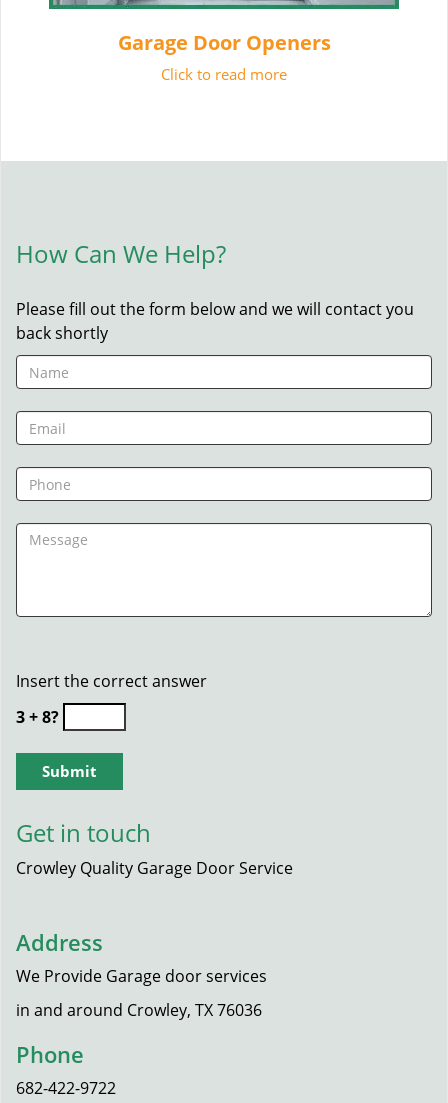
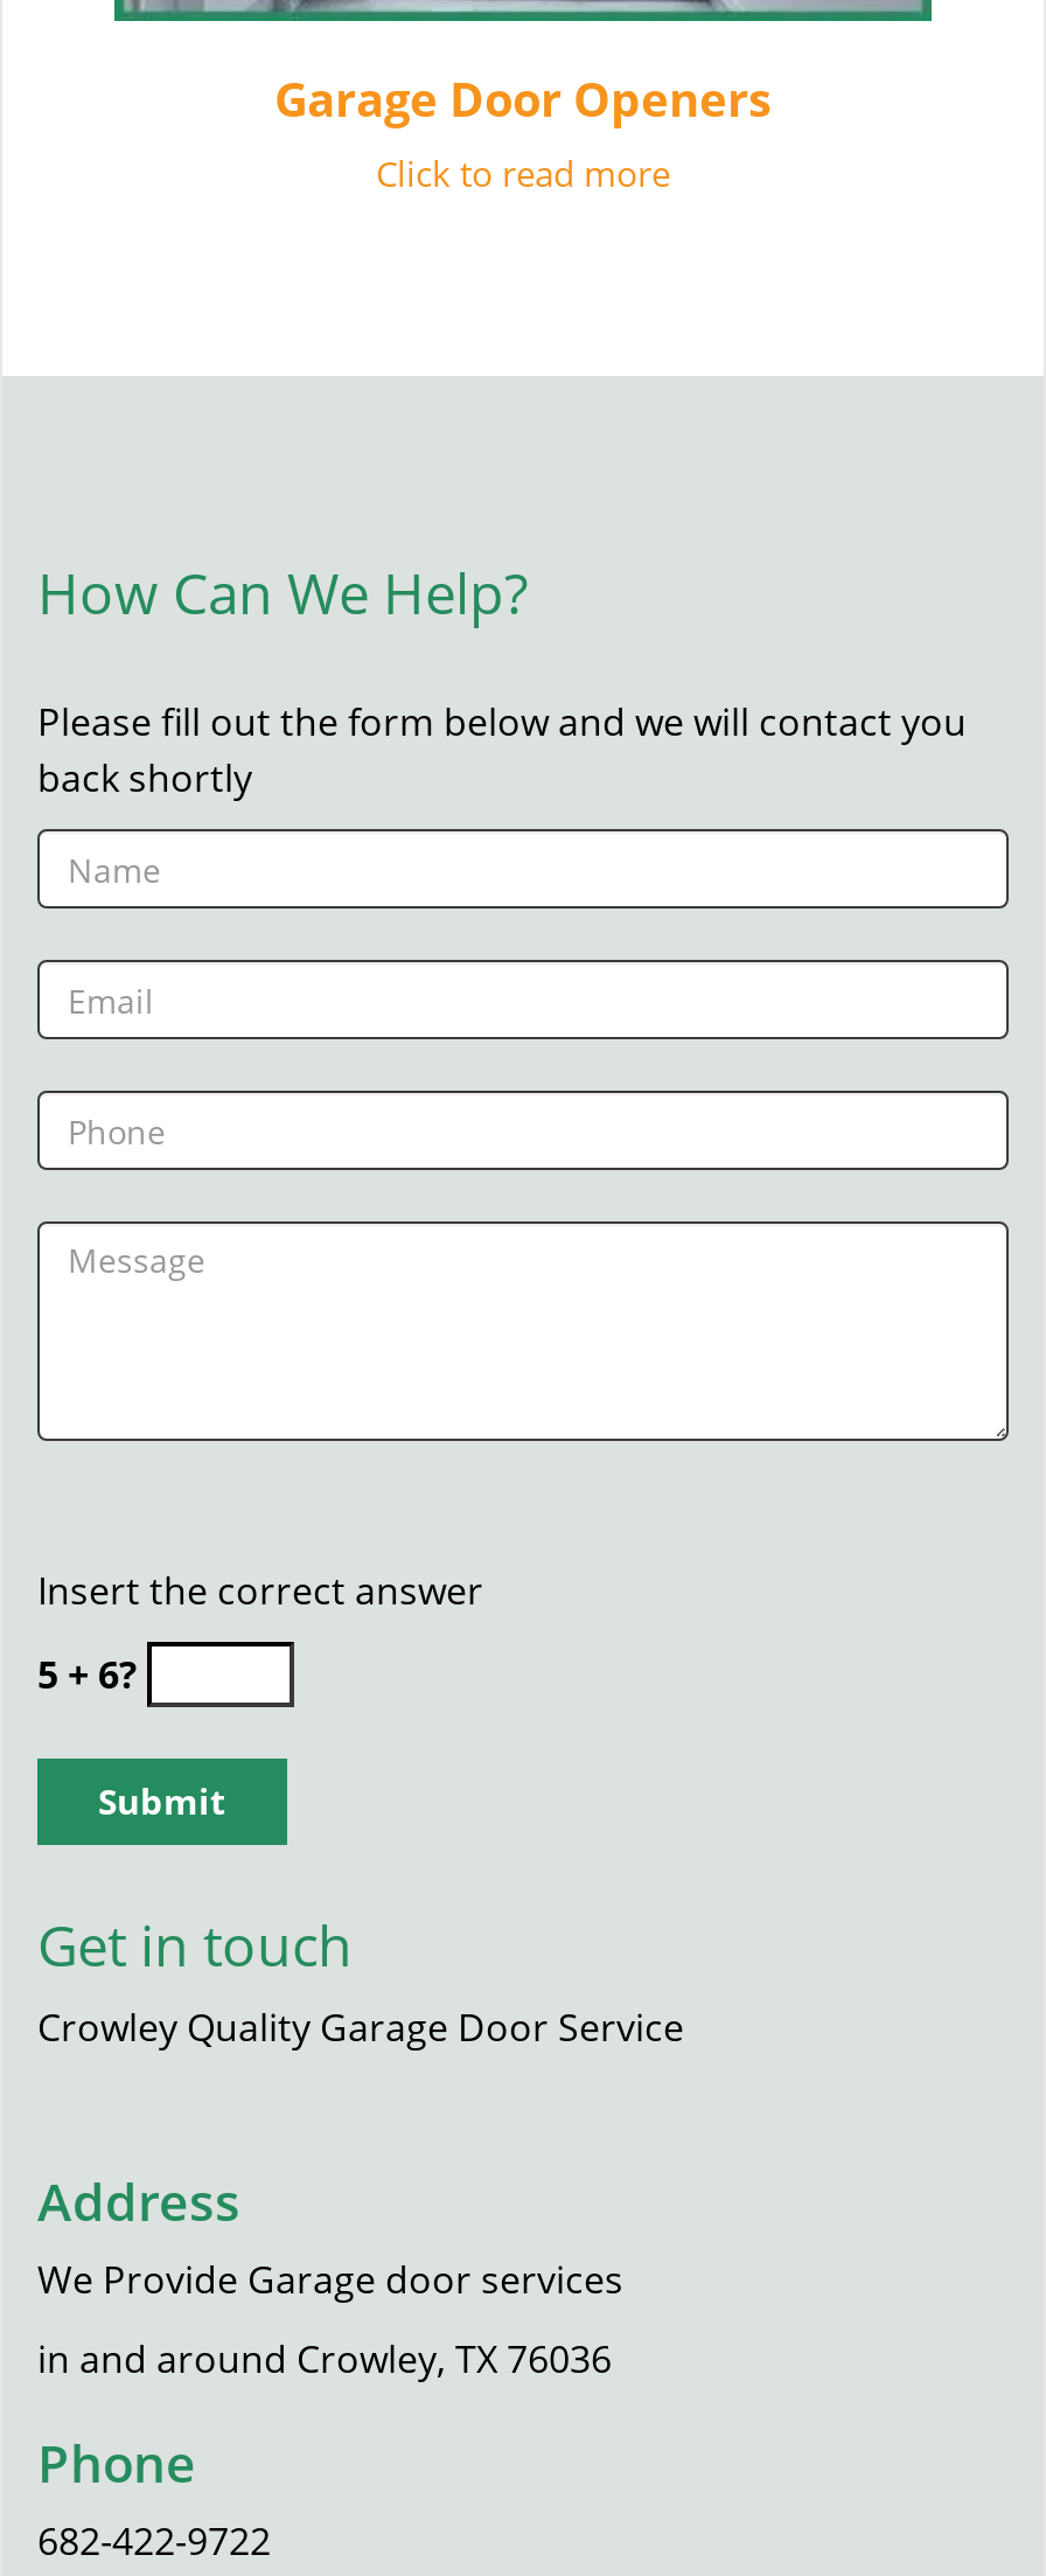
[16,706,59,728] 3 + 8? -> [37,1649,138,1700] 5 + 6?

